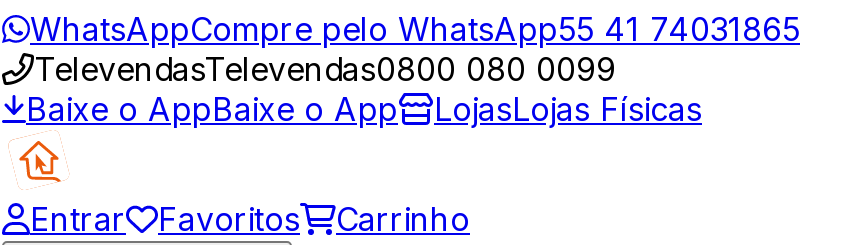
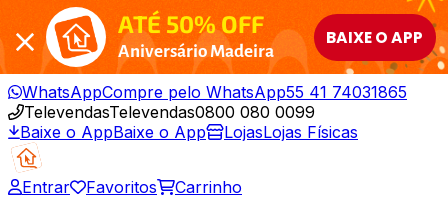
none -> [118,9,274,61] ATÉ 50% OFF | Aniversário Madeira
none -> [326,27,423,48] BAIXE O APP

